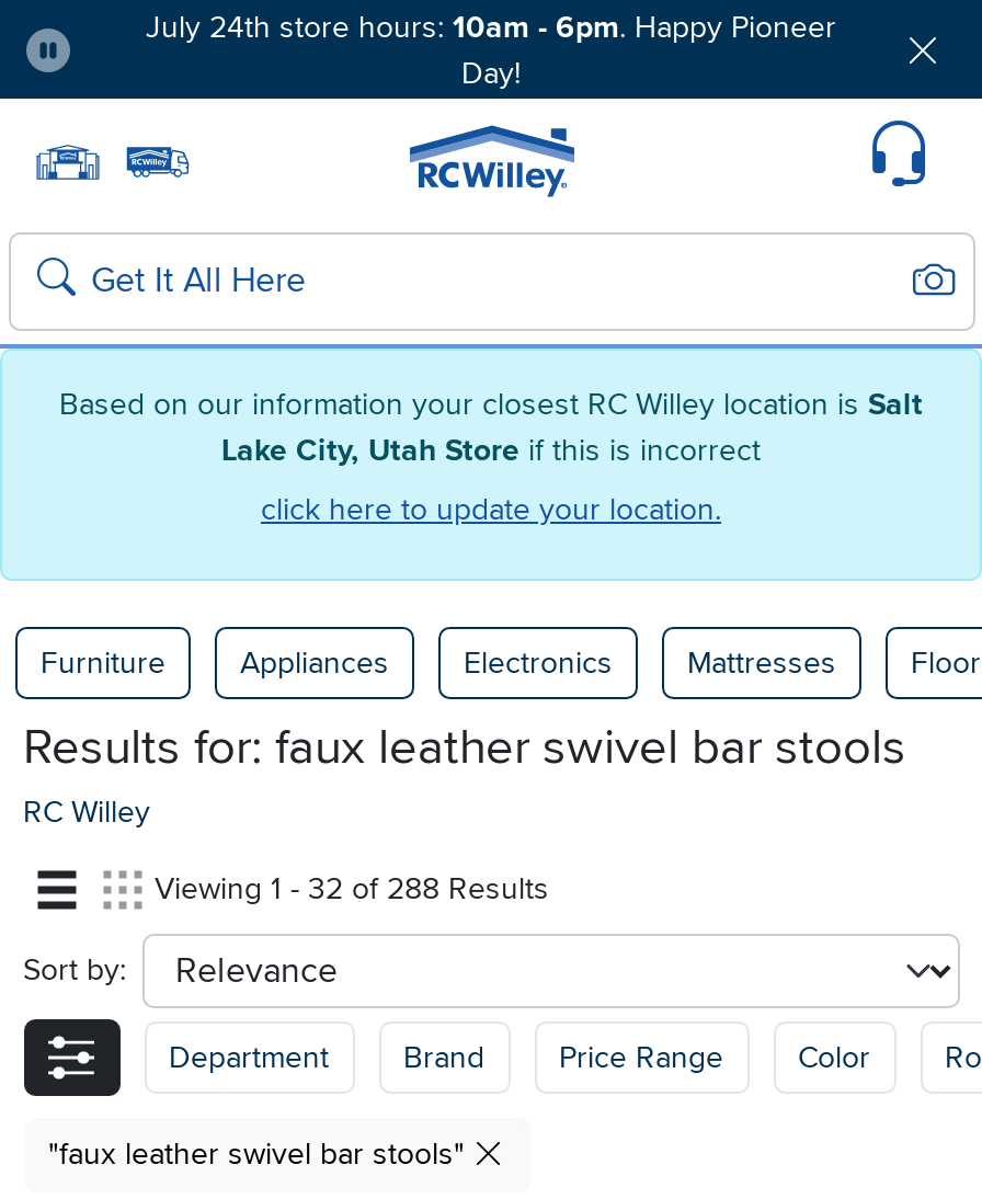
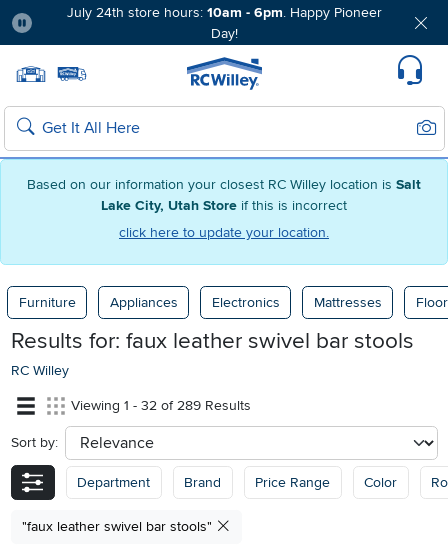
[155,870,549,907] Viewing 1 - 32 of 288 Results -> [70,397,250,414] Viewing 1 - 32 of 289 Results

